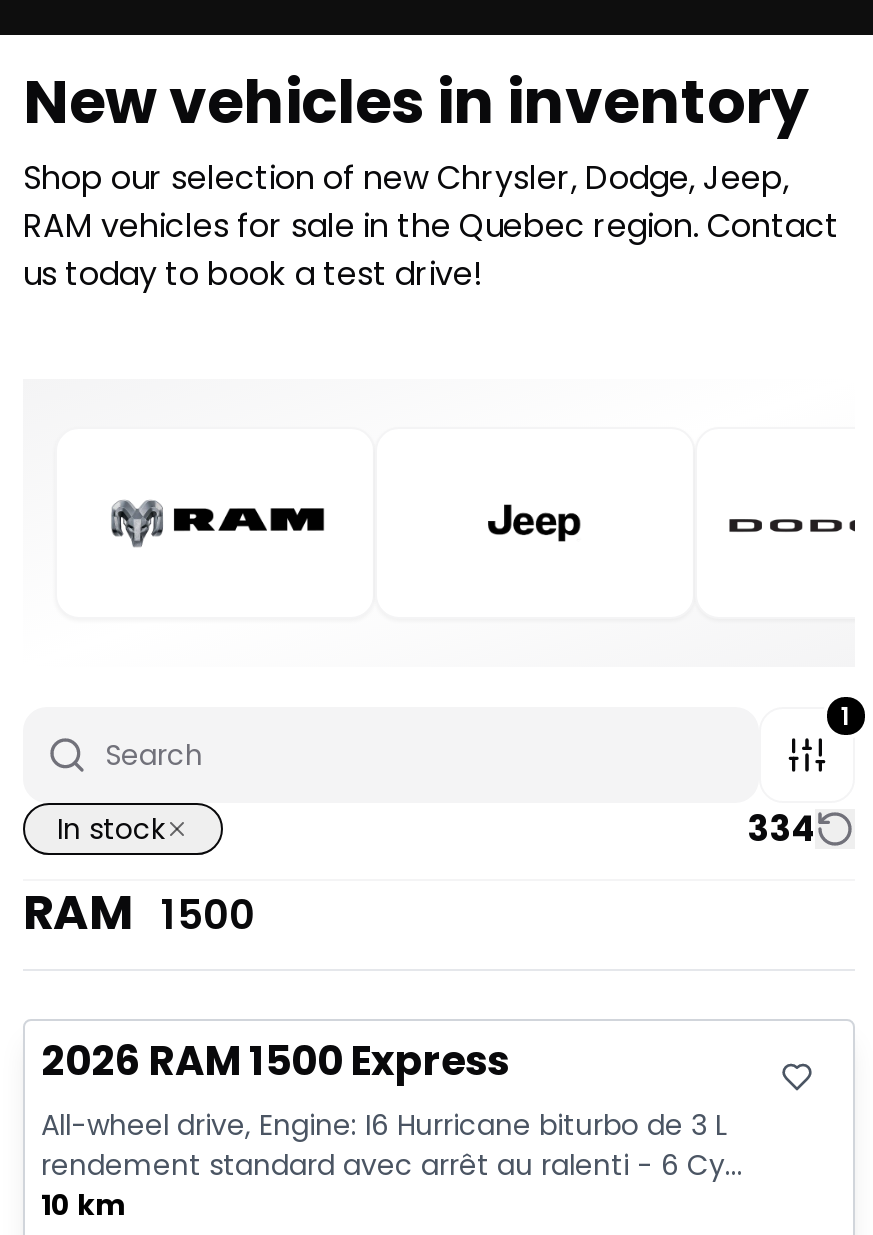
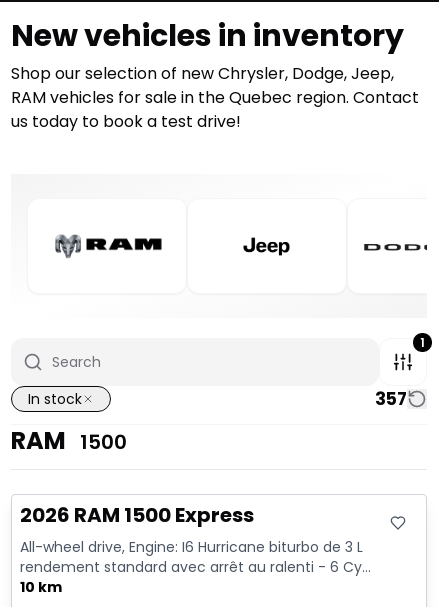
[747,805,815,853] 334 -> [375,387,407,411] 357

